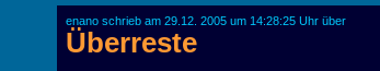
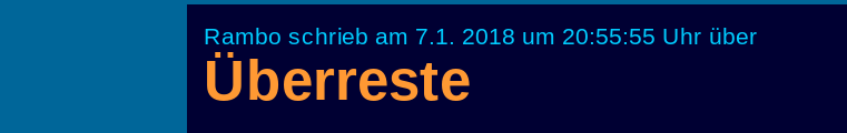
[65,14,346,27] enano schrieb am 29.12. 2005 um 14:28:25 Uhr über -> [204,22,758,49] Rambo schrieb am 7.1. 2018 um 20:55:55 Uhr über

